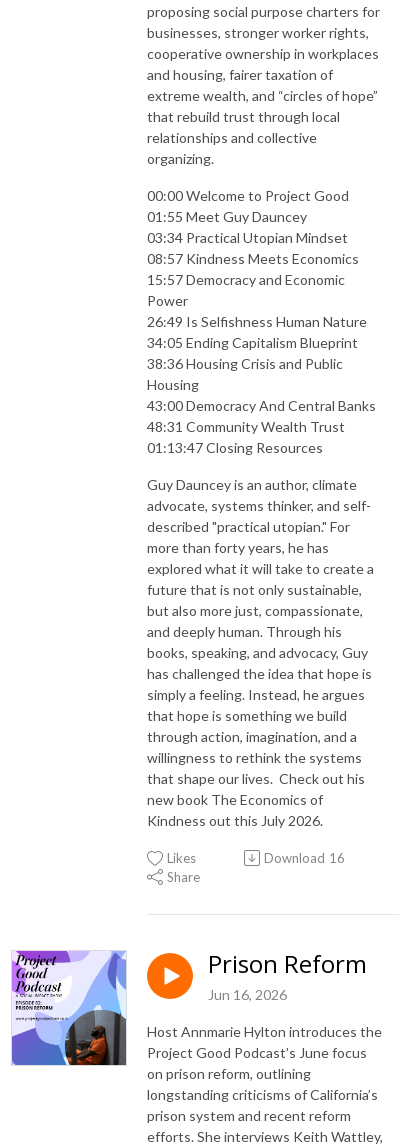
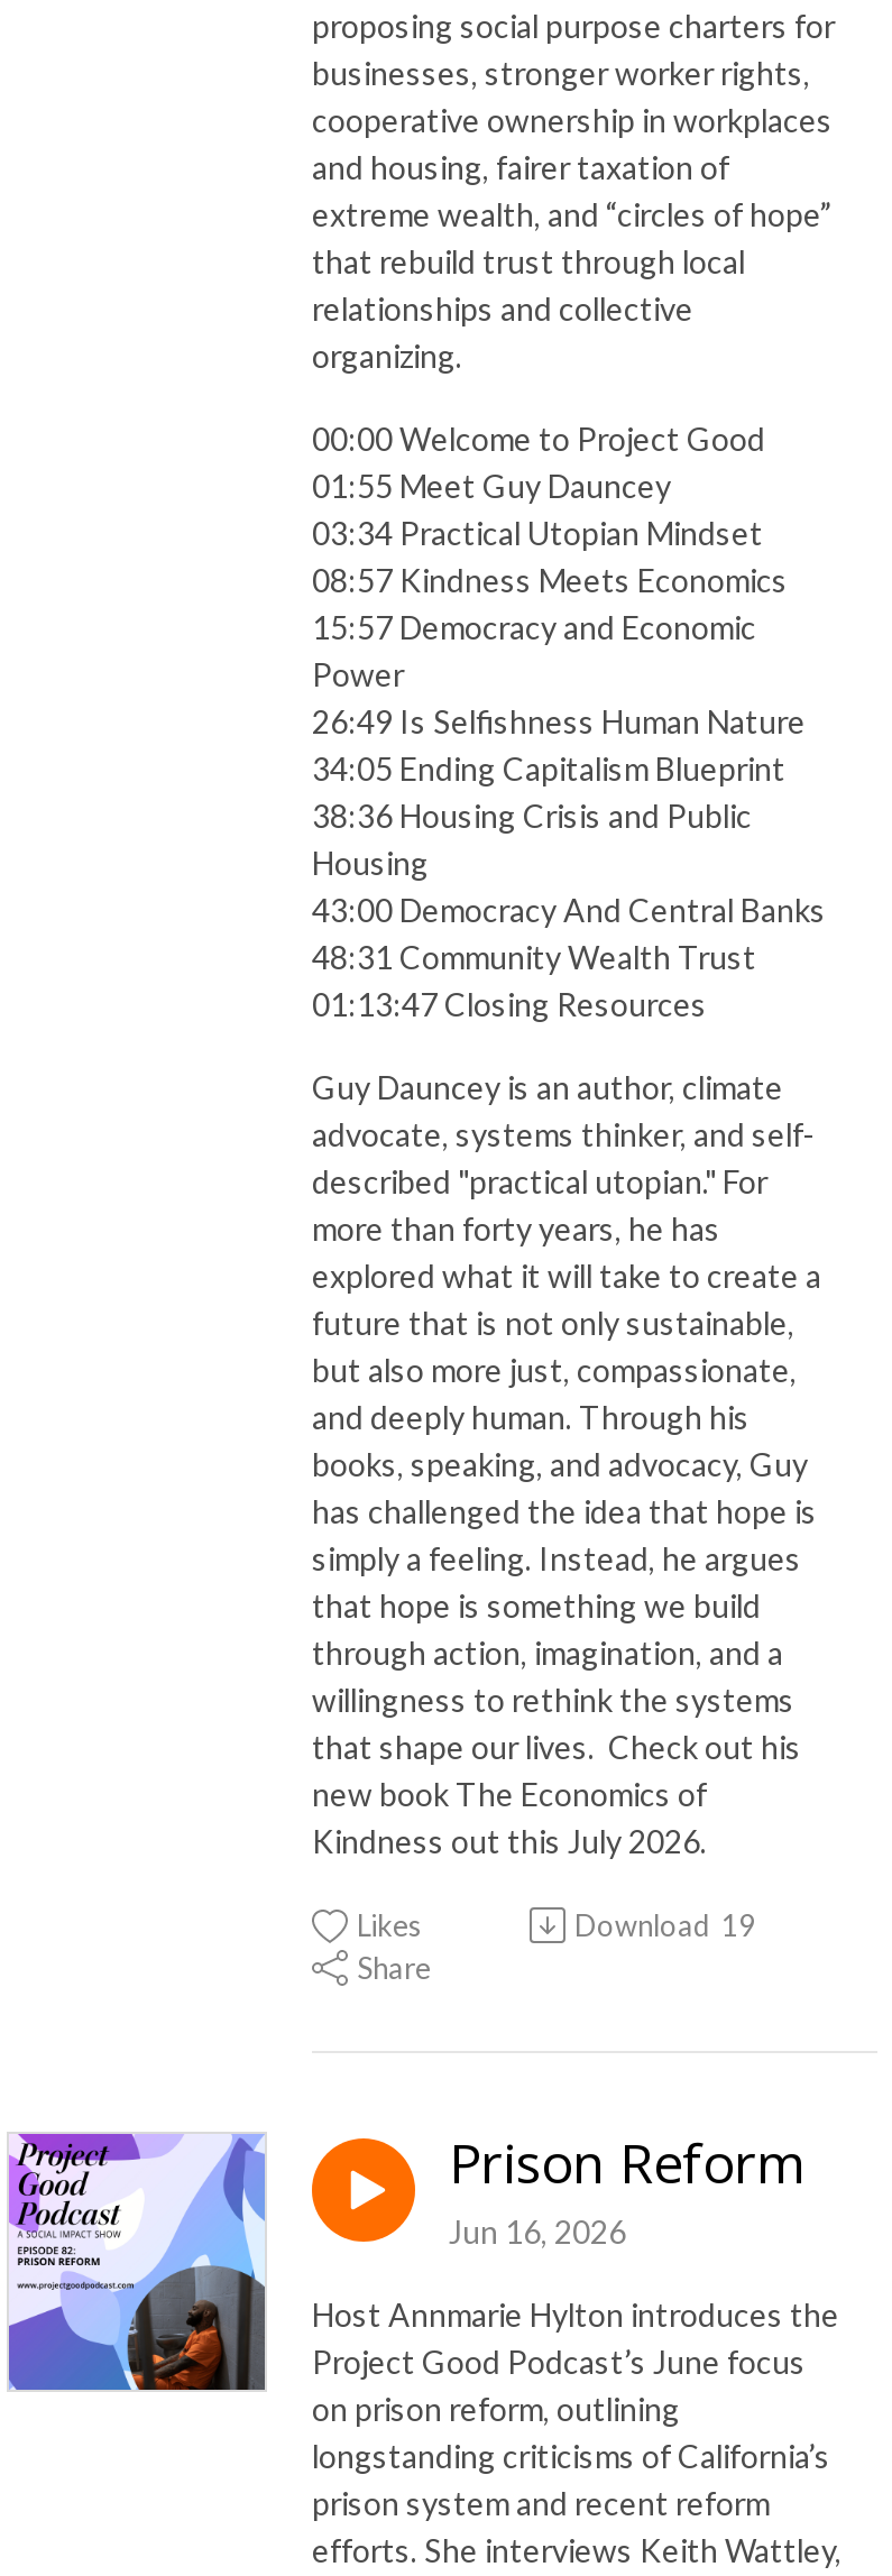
[264,850,345,866] Download 16 -> [574,1907,756,1943] Download 19

